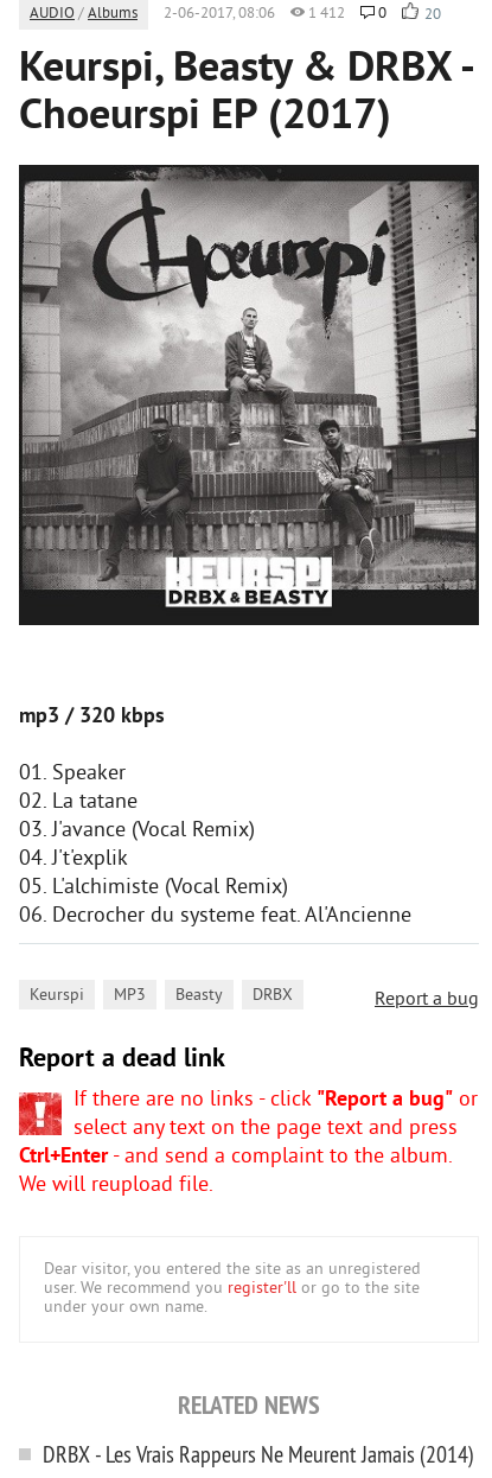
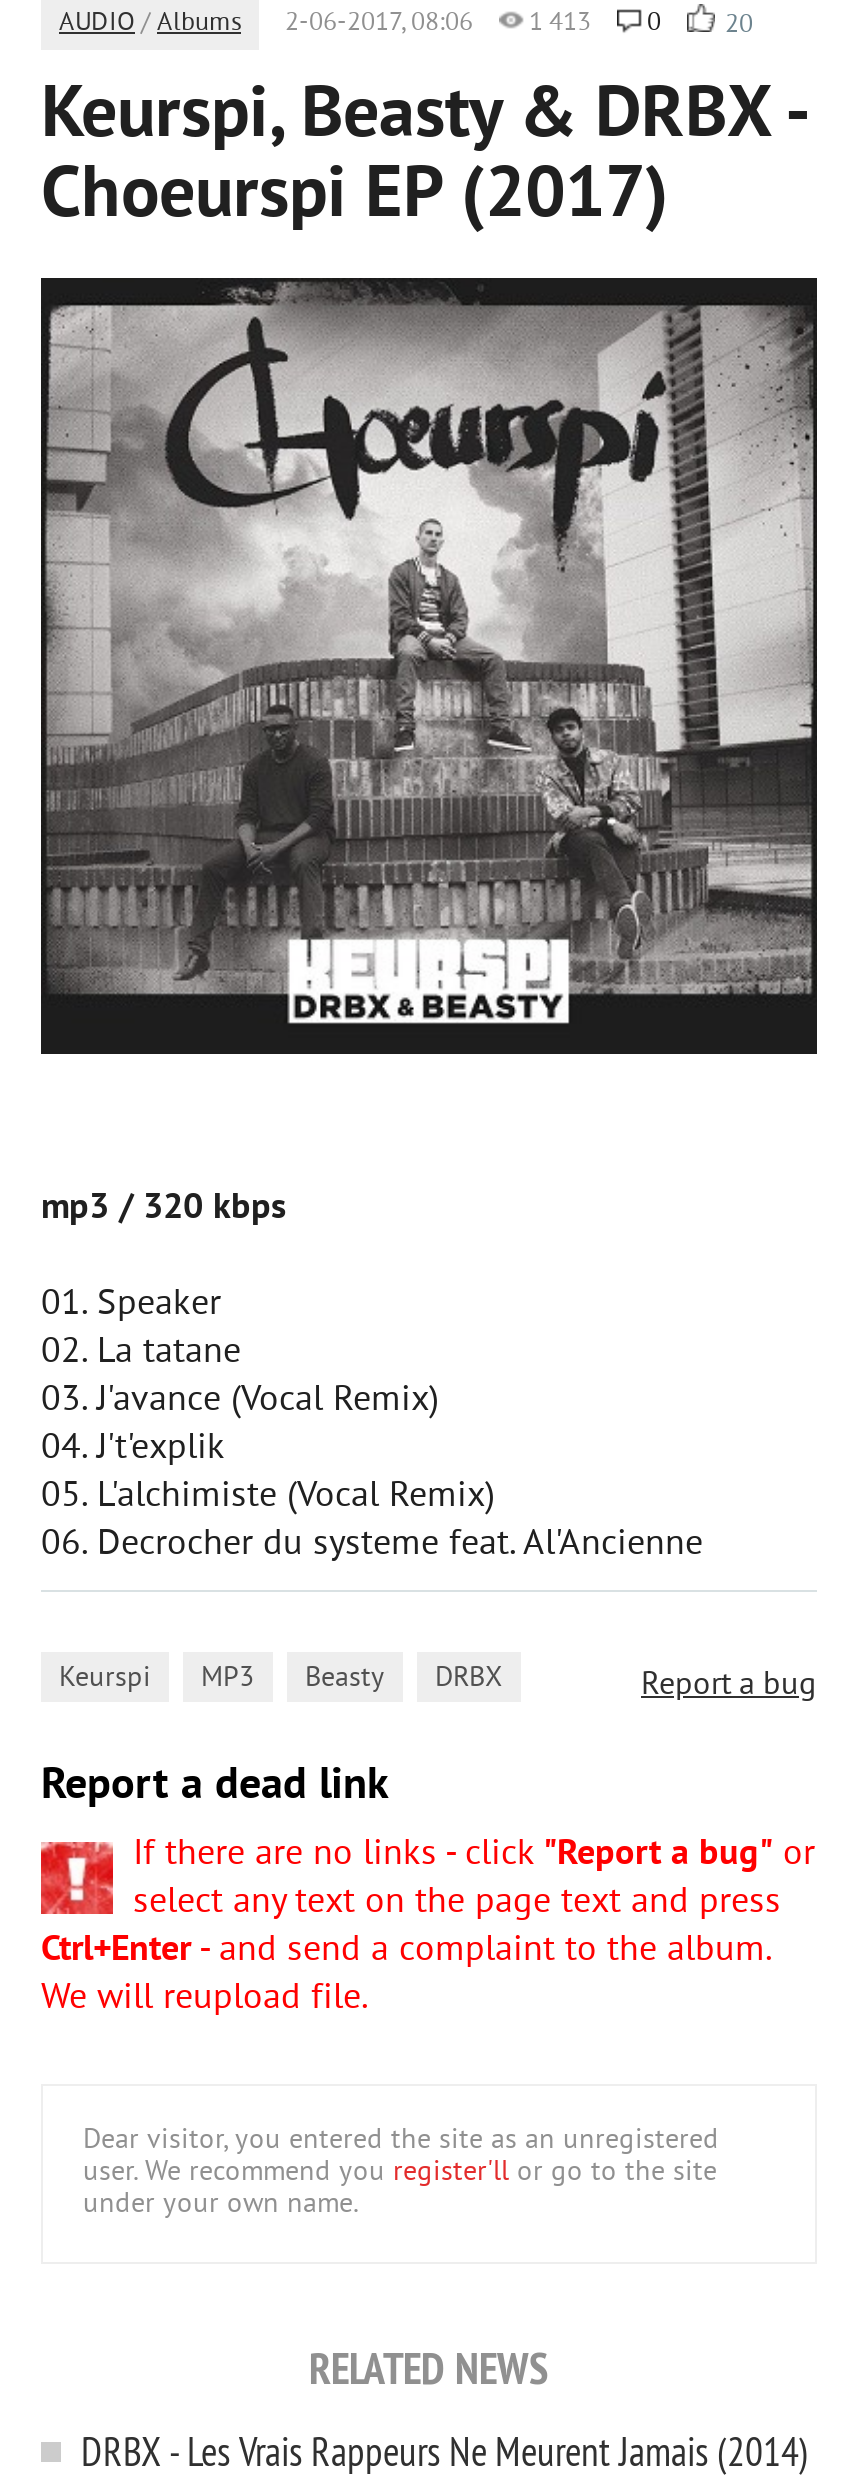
[30,5,441,25] AUDIO / Albums 2-06-2017, 08:06 1 412 0 20 -> [59,8,753,42] AUDIO / Albums 2-06-2017, 08:06 1 413 0 20

